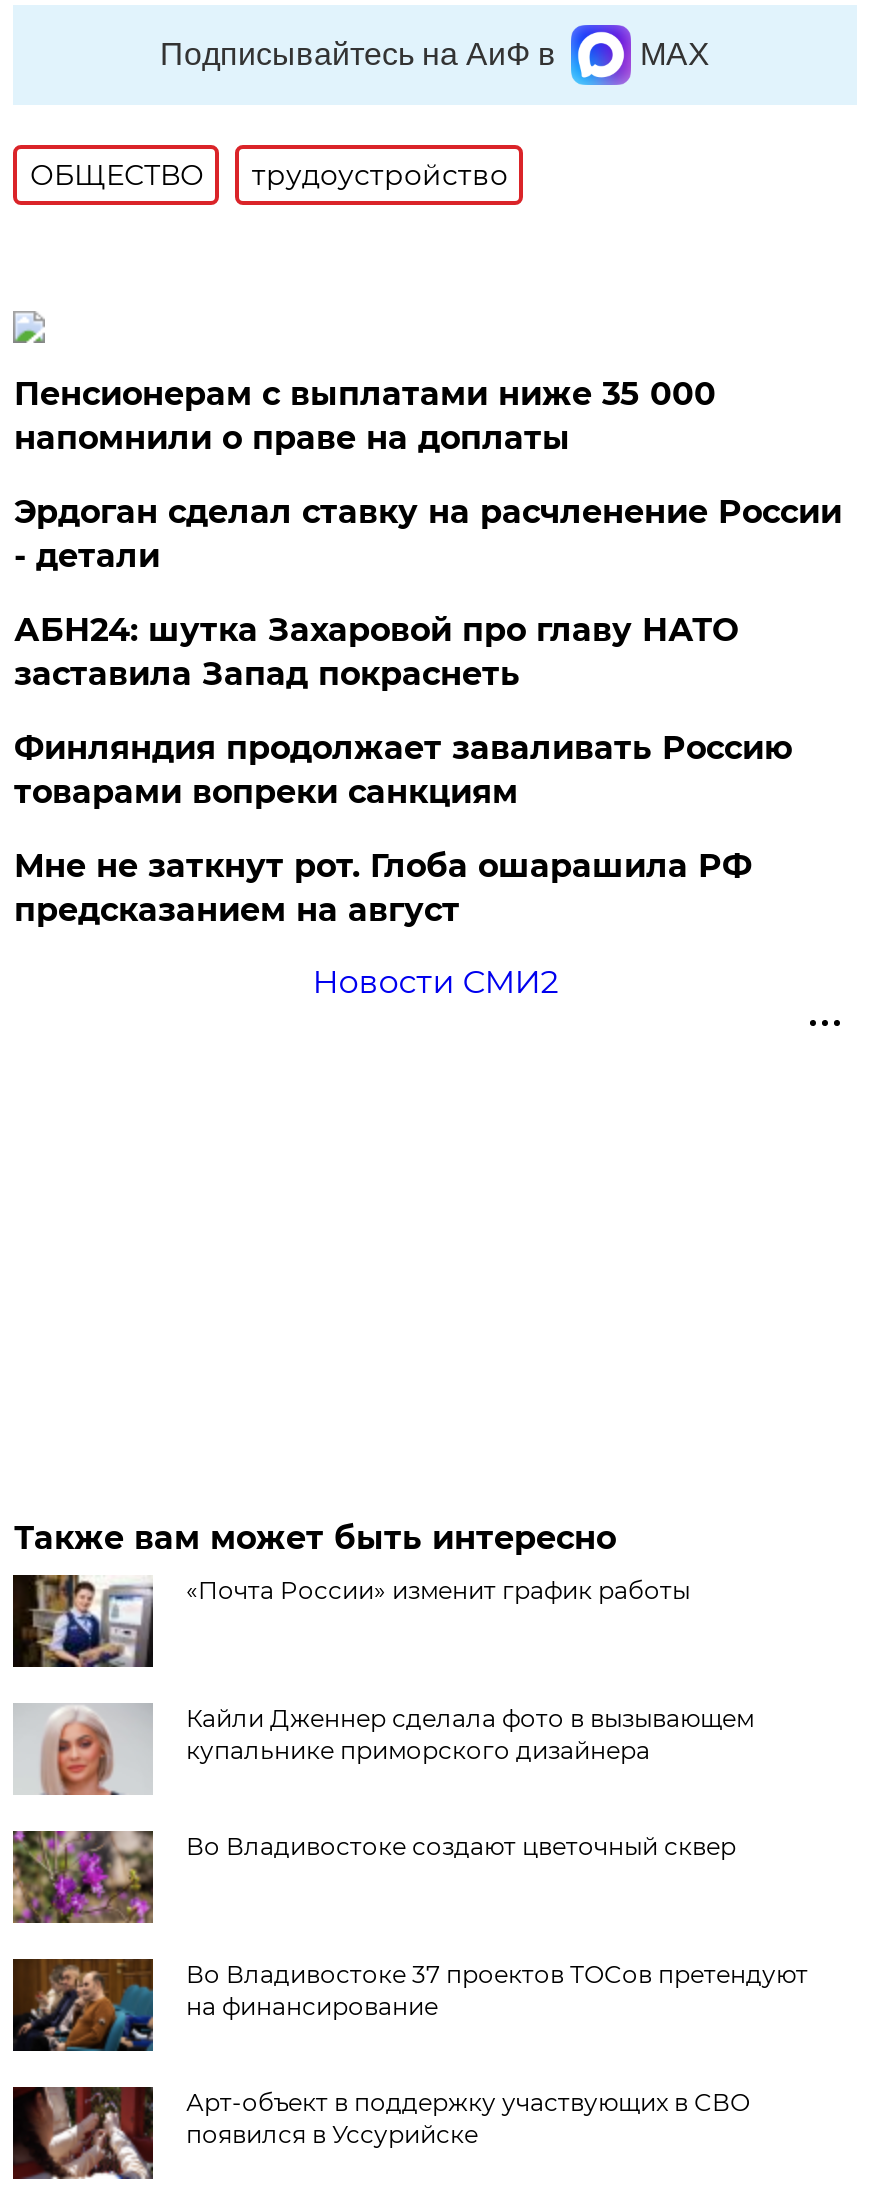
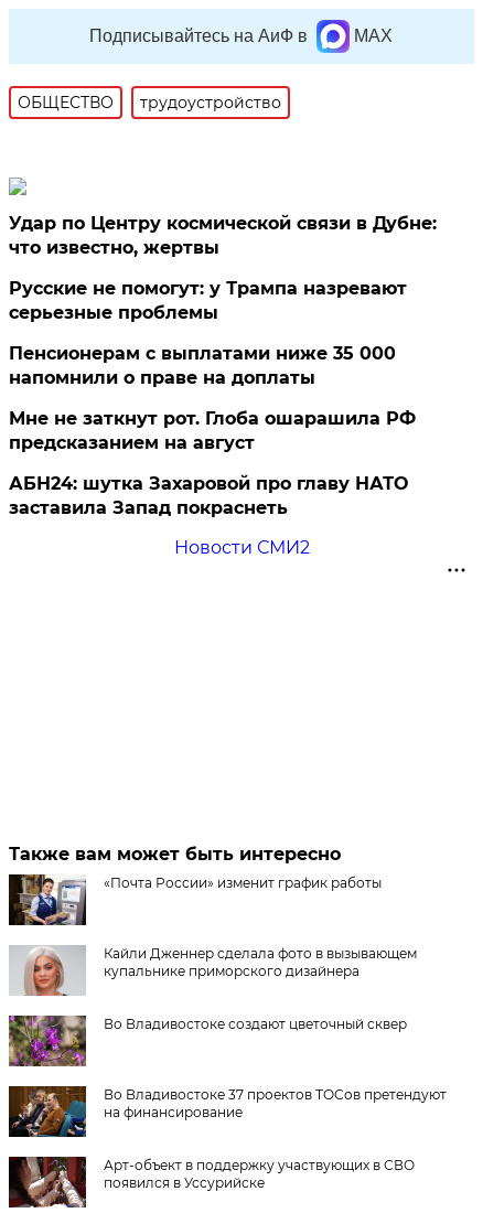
none -> [9,213,437,323] Удар по Центру космической связи в Дубне: | что известно, жертвы | Русские не помогут: у Трампа назревают | серьезные проблемы
moved [14,375,716,457] -> [9,343,396,388]: Пенсионерам с выплатами ниже 35 000 | напомнили о праве на доплаты
[14,493,842,811] Эрдоган сделал ставку на расчленение России | - детали | Финляндия продолжает заваливать Россию | товарами вопреки санкциям -> none
moved [14,611,738,693] -> [9,473,408,518]: АБН24: шутка Захаровой про главу НАТО | заставила Запад покраснеть
moved [14,847,752,929] -> [9,408,416,453]: Мне не заткнут рот. Глоба ошарашила РФ | предсказанием на август

